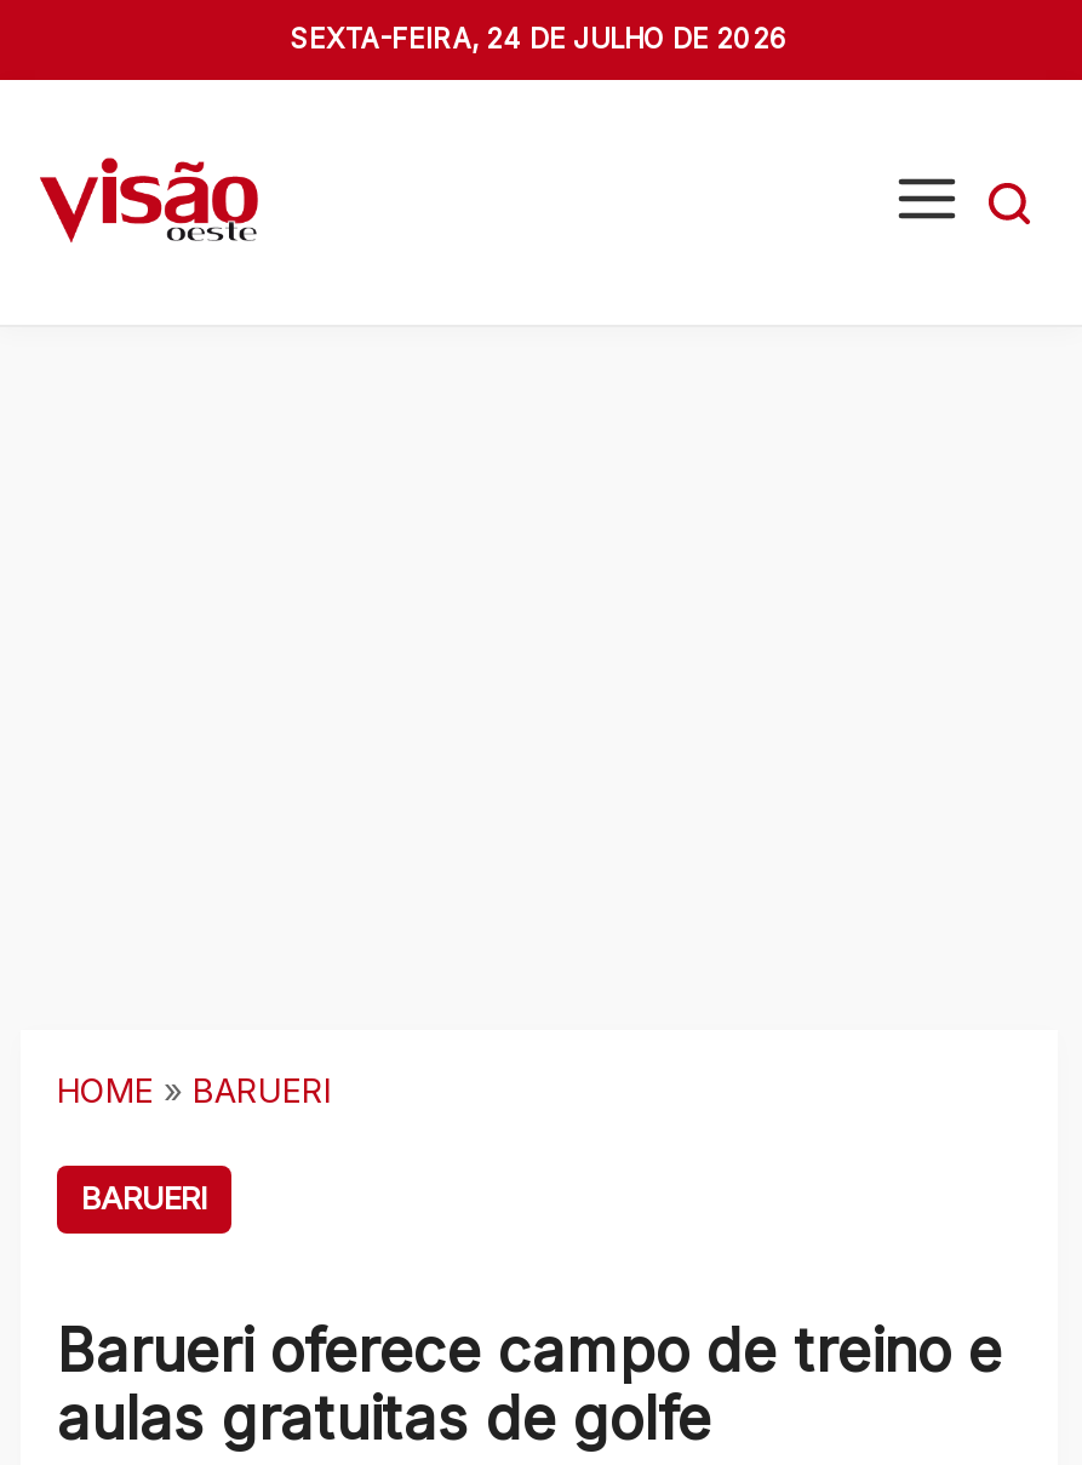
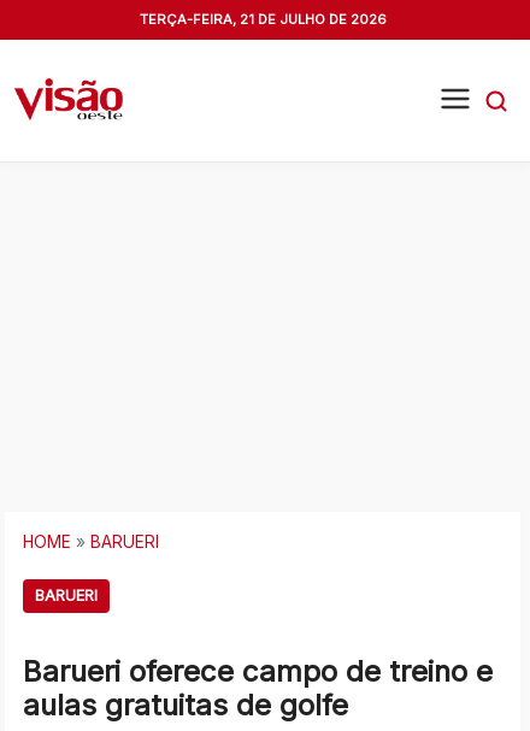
[290,22,789,56] SEXTA-FEIRA, 24 DE JULHO DE 2026 -> [139,11,386,28] TERÇA-FEIRA, 21 DE JULHO DE 2026

